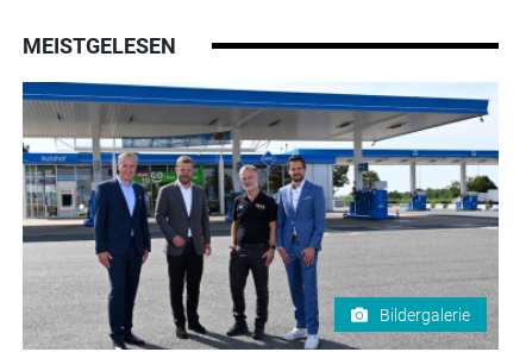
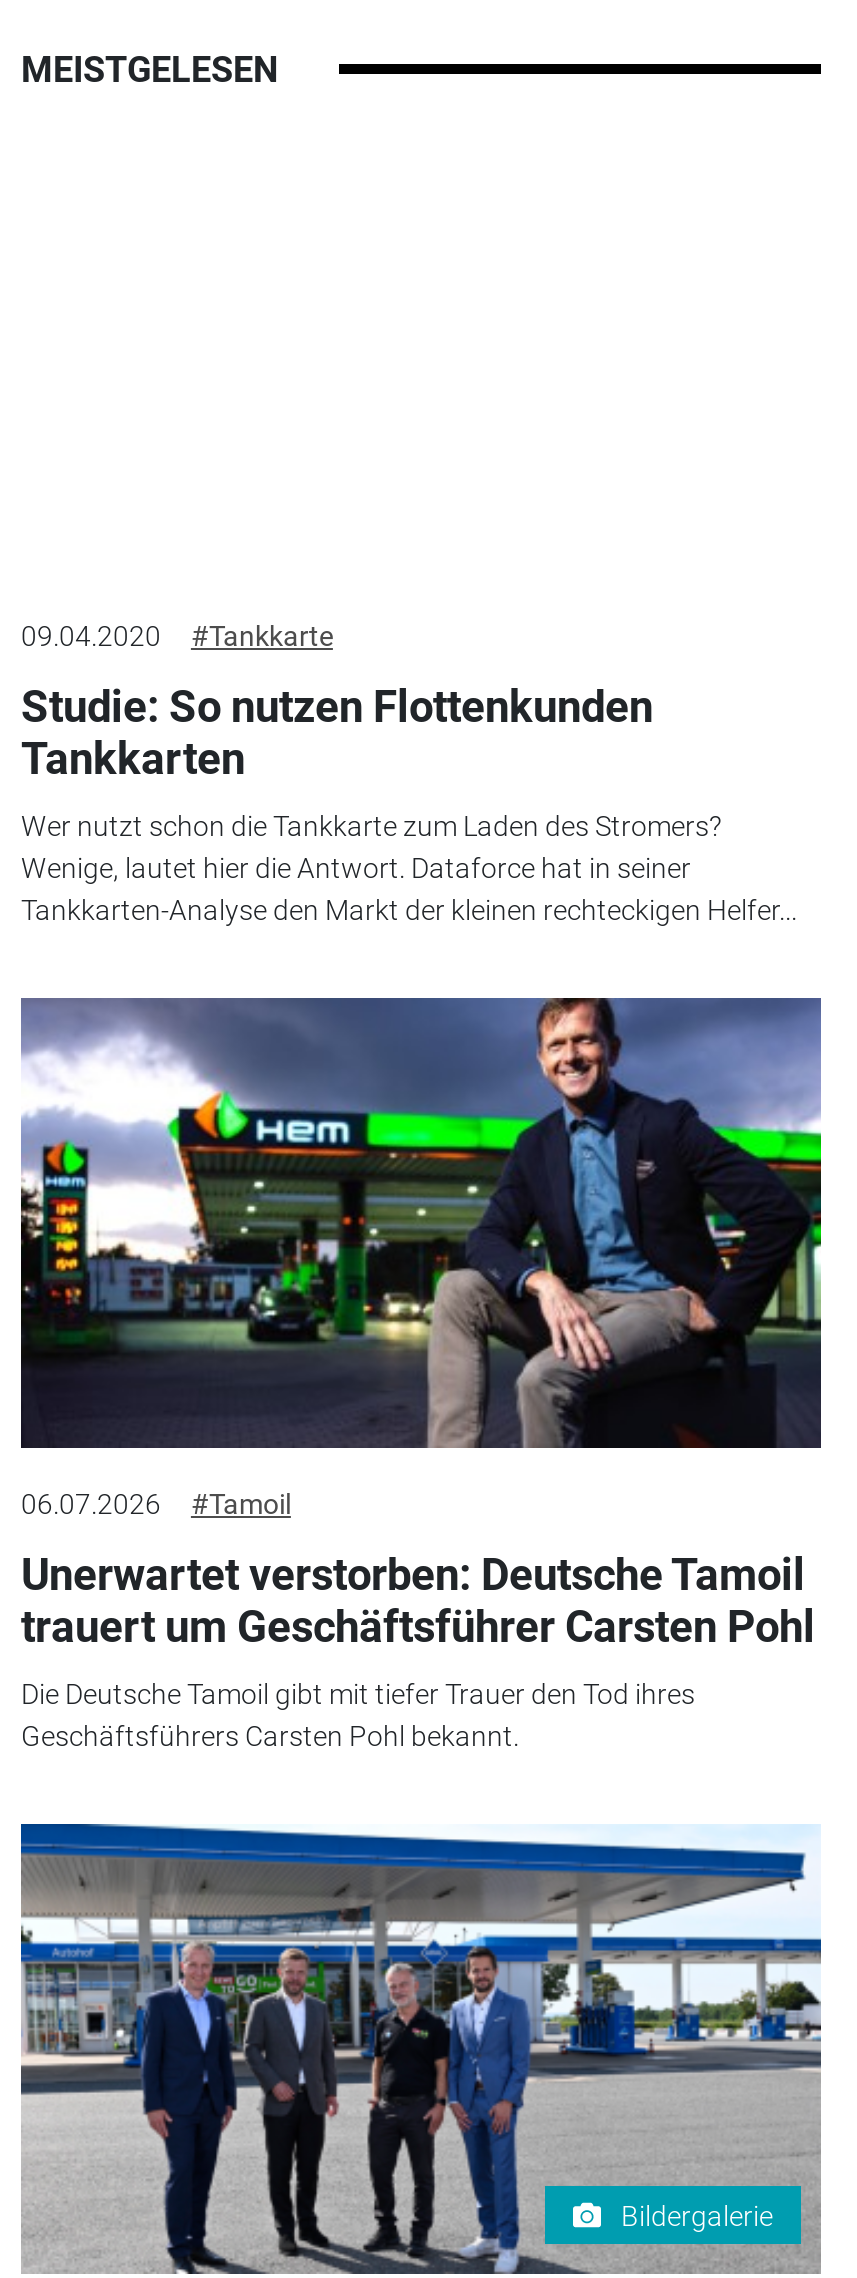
none -> [19,996,823,1752] [image] | 06.07.2026 | #Tamoil | Unerwartet verstorben: Deutsche Tamoil | trauert um Geschäftsführer Carsten Pohl | Die Deutsche Tamoil gibt mit tiefer Trauer den Tod ihres | Geschäftsführers Carsten Pohl bekannt.
none -> [21,620,797,927] 09.04.2020 | #Tankkarte | Studie: So nutzen Flottenkunden | Tankkarten | Wer nutzt schon die Tankkarte zum Laden des Stromers? | Wenige, lautet hier die Antwort. Dataforce hat in seiner | Tankkarten-Analyse den Markt der kleinen rechteckigen Helfer...

